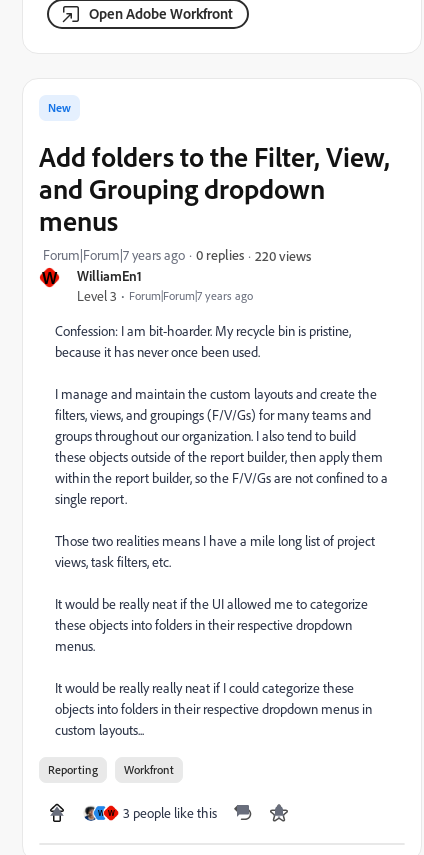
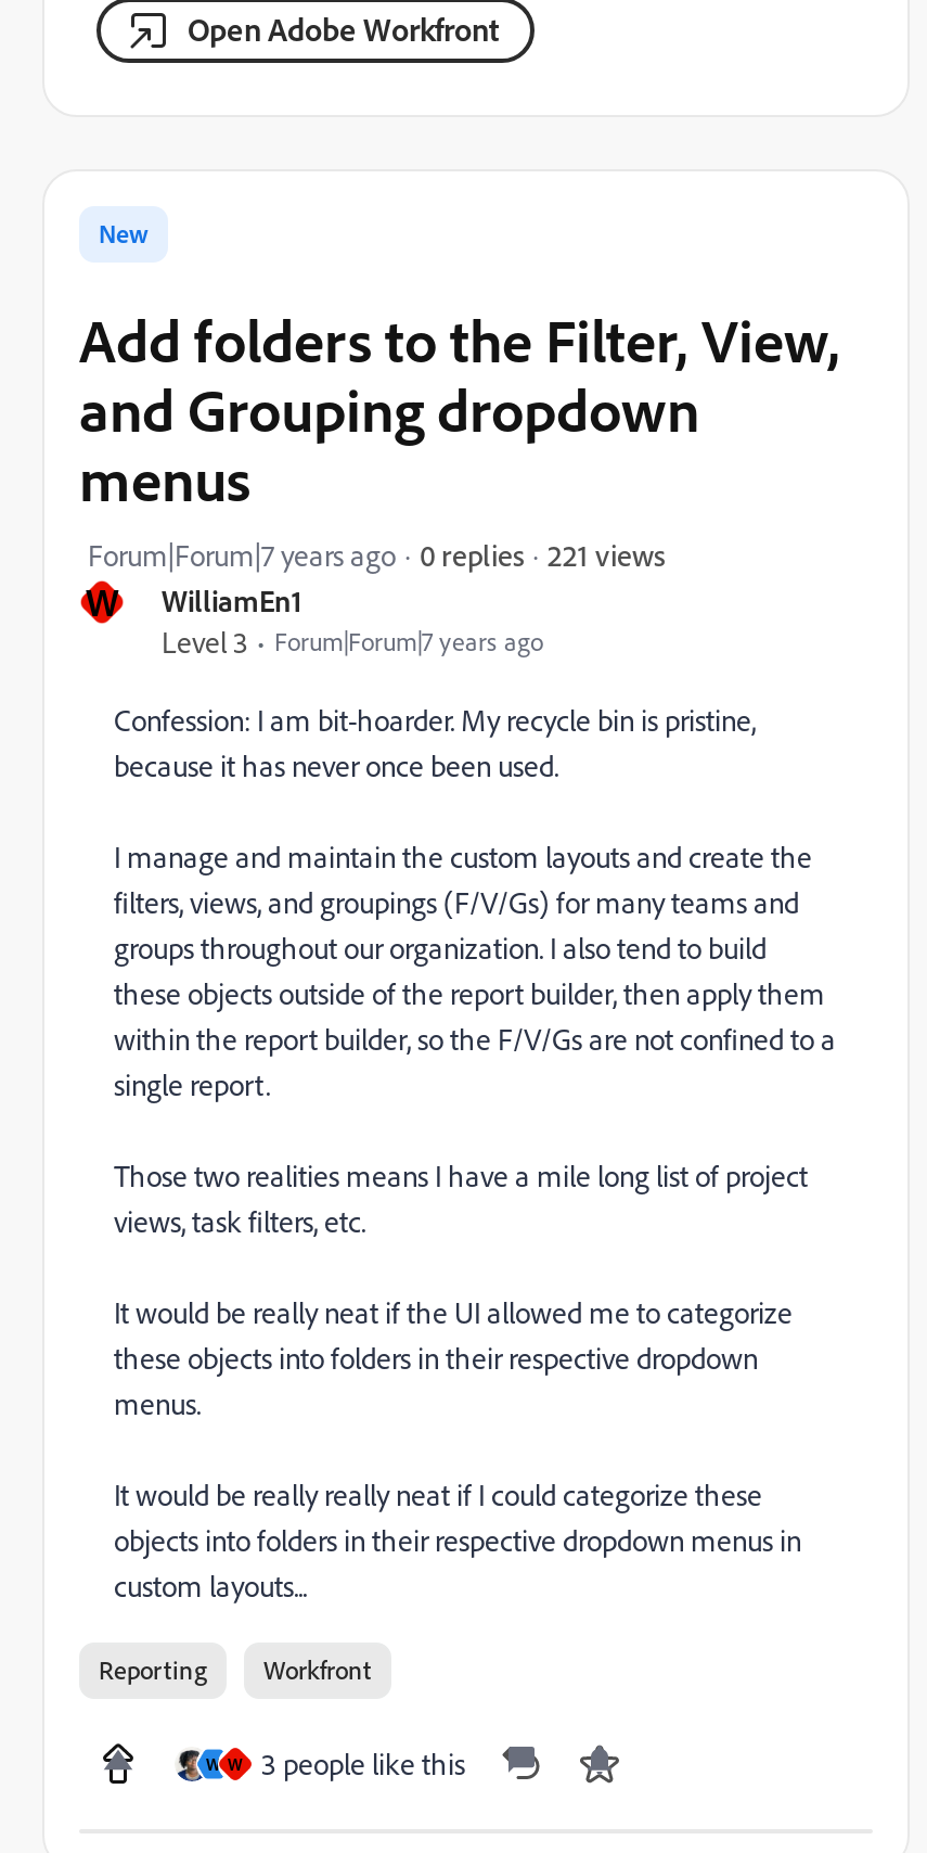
[255,246,311,263] 220 views -> [548,535,665,572] 221 views

